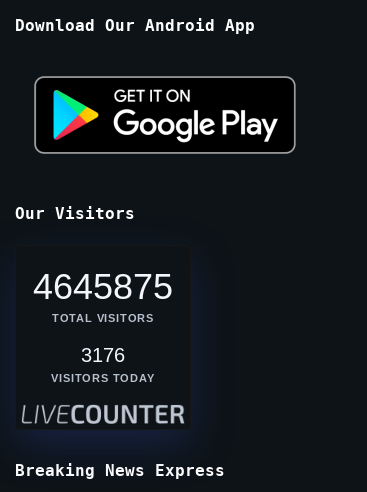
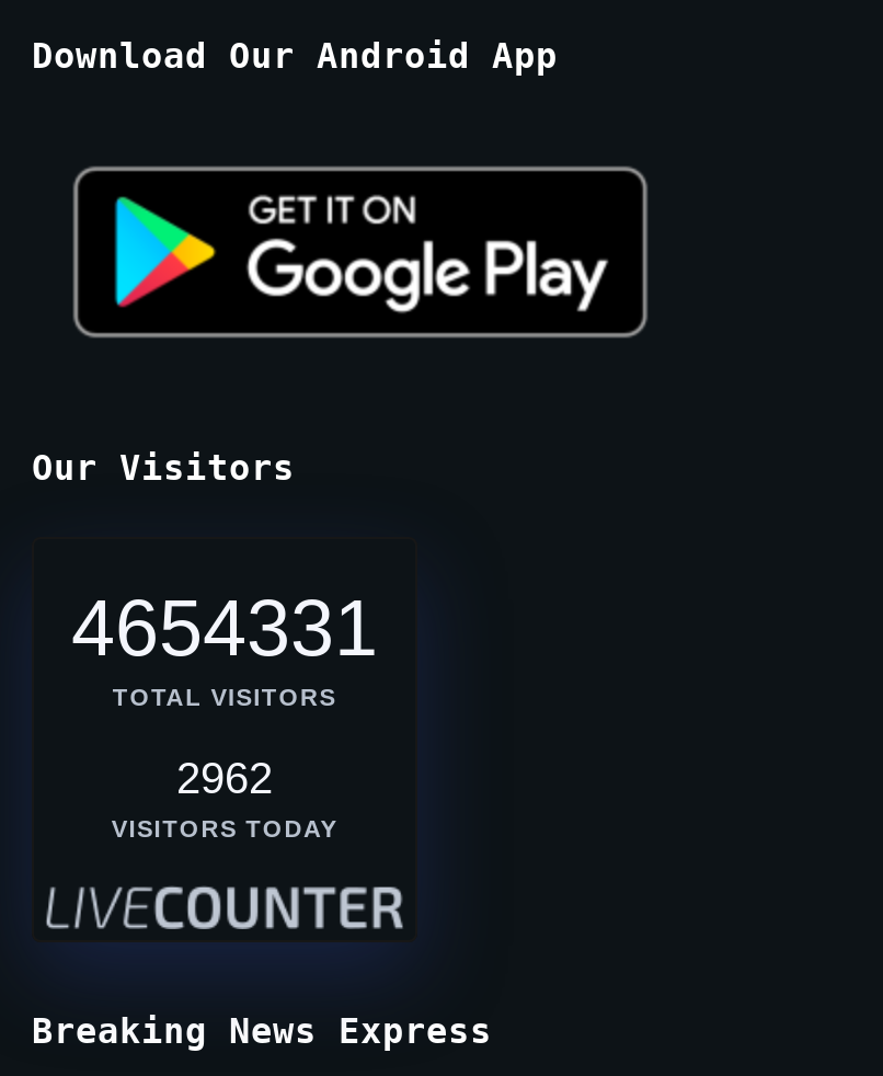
[33,265,173,306] 4645875 -> [71,582,378,672] 4654331
[81,343,125,365] 3176 -> [176,753,273,801] 2962

